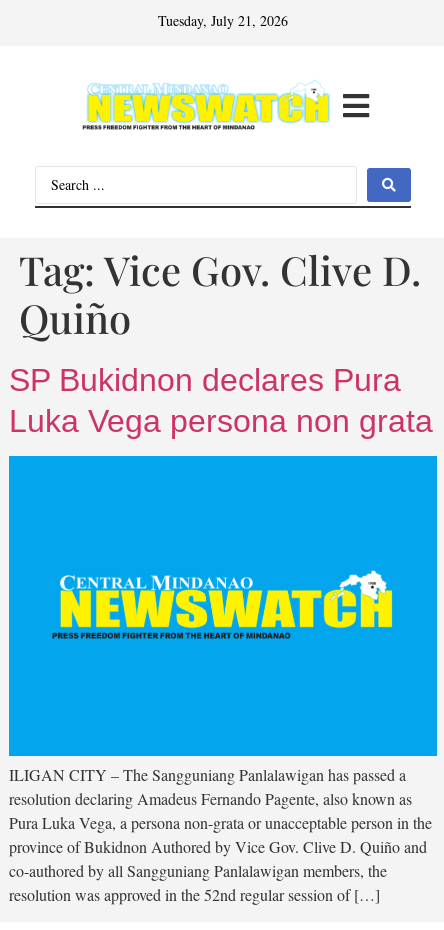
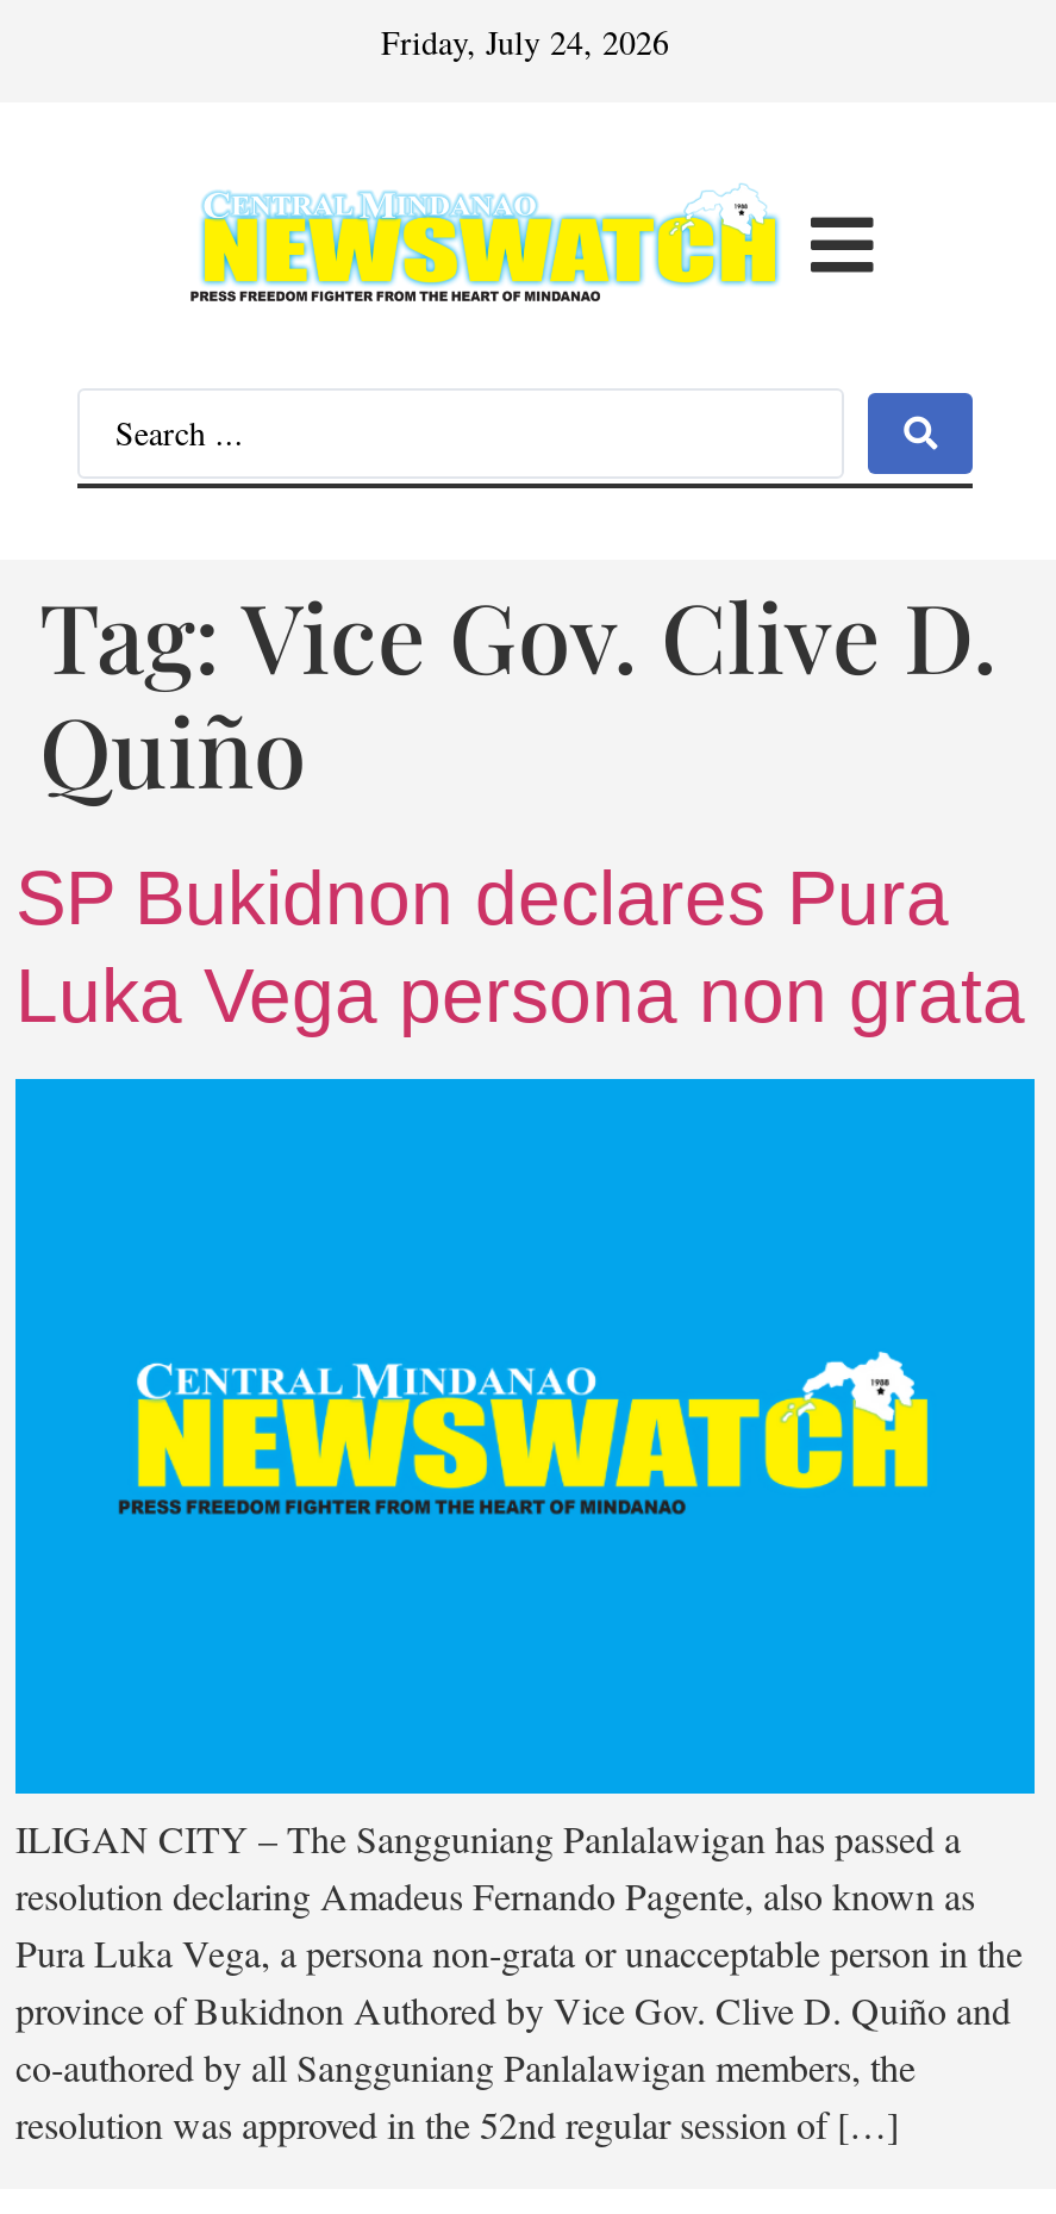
[158,11,288,30] Tuesday, July 21, 2026 -> [381,19,669,64] Friday, July 24, 2026

